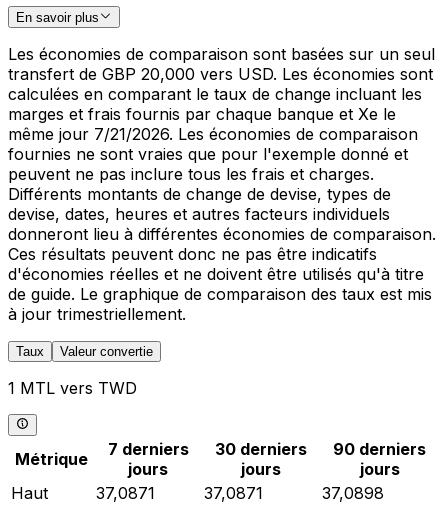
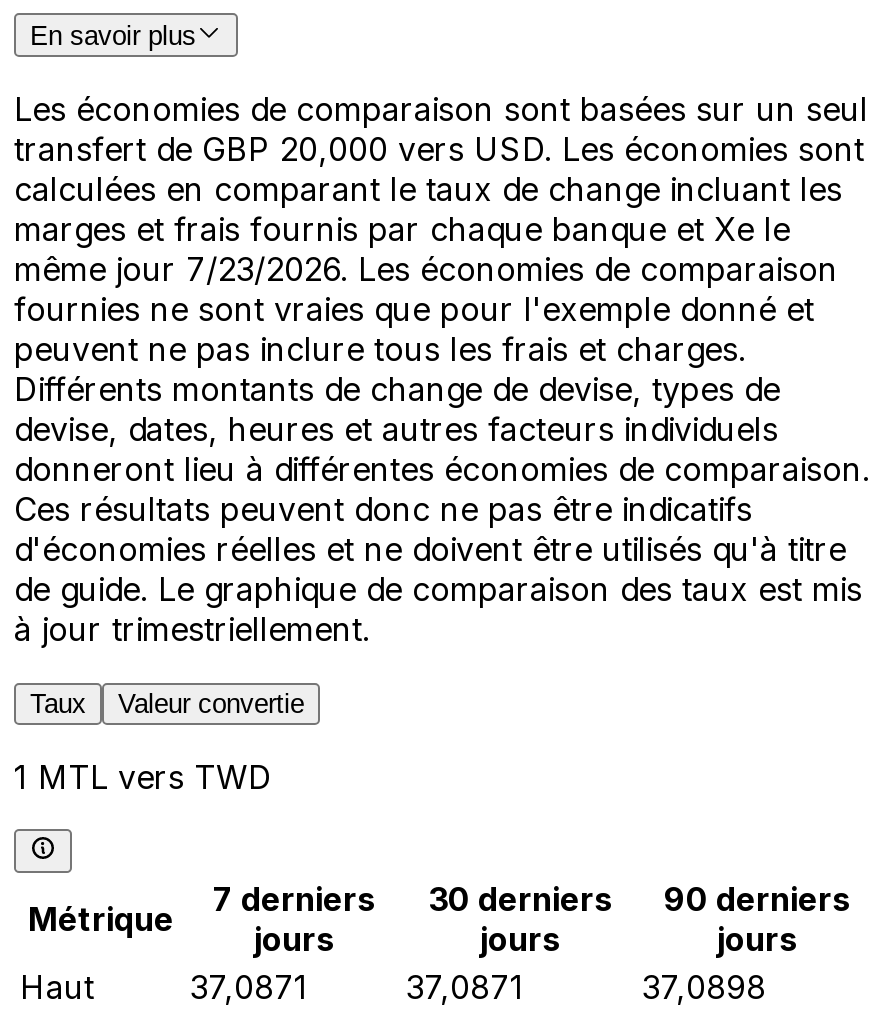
[8,124,418,144] même jour 7/21/2026. Les économies de comparaison -> [14,249,838,289] même jour 7/23/2026. Les économies de comparaison

